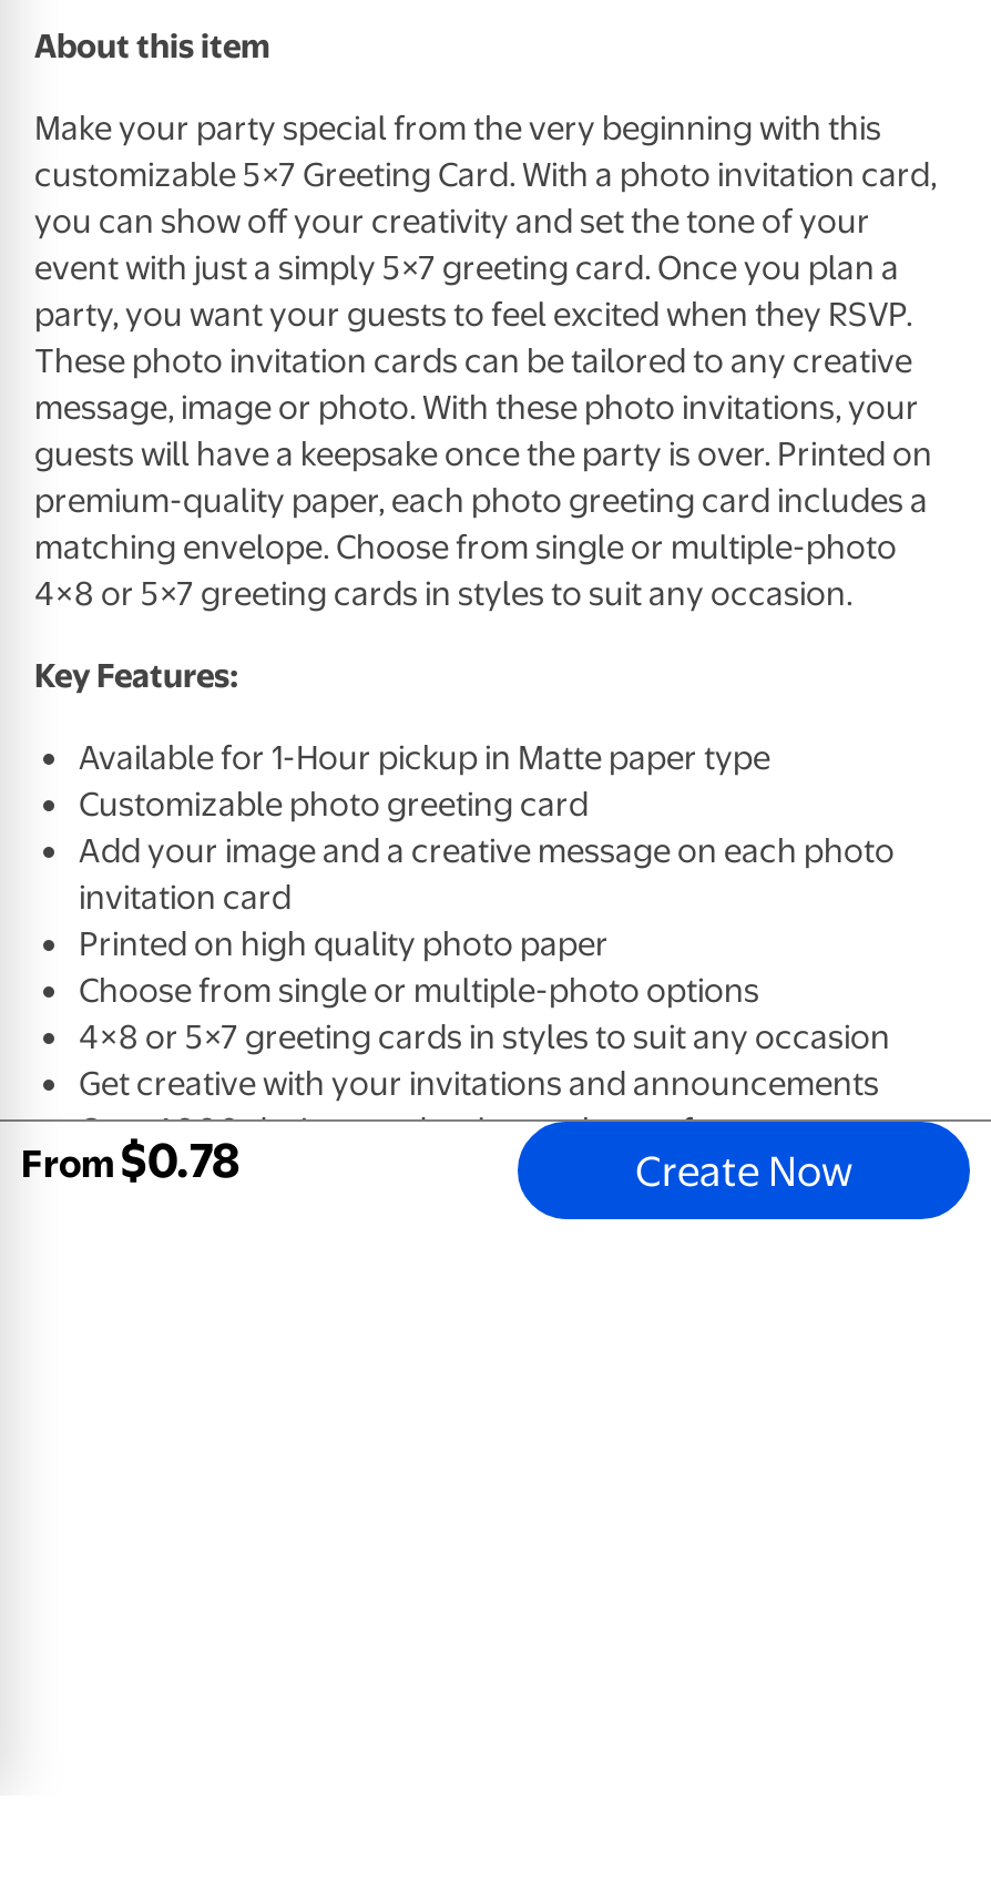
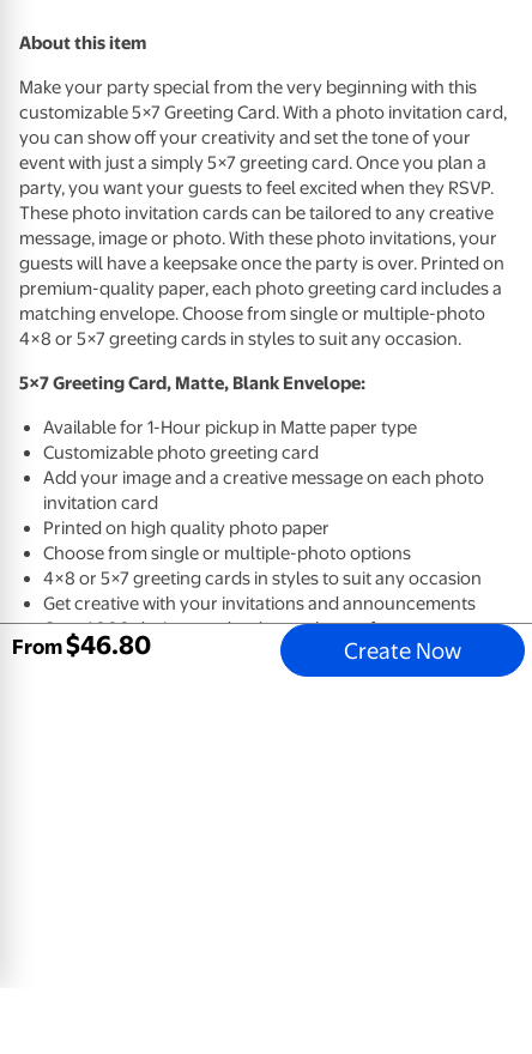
[34,655,238,695] Key Features: -> [19,372,365,393] 5×7 Greeting Card, Matte, Blank Envelope:
[121,1133,240,1189] $0.78 -> [66,630,151,660] $46.80

